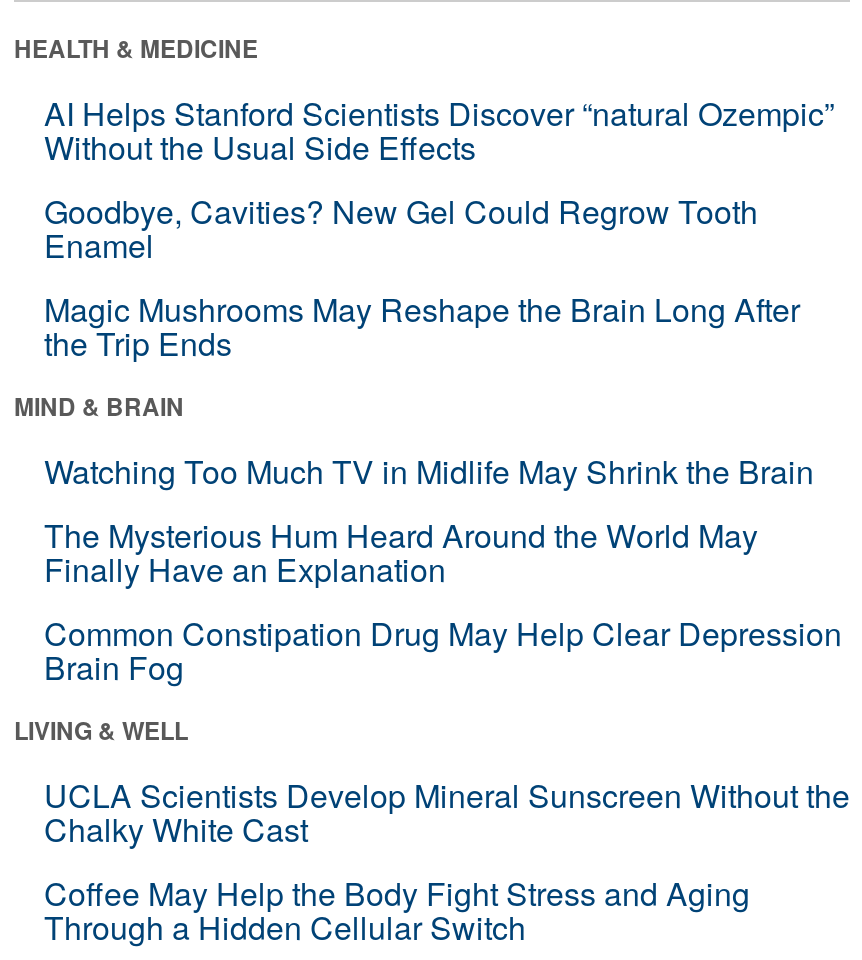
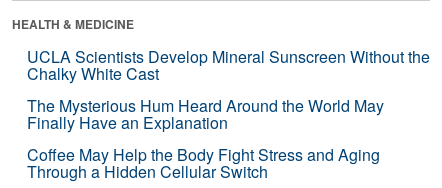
[14,90,842,748] AI Helps Stanford Scientists Discover “natural Ozempic” | Without the Usual Side Effects | Goodbye, Cavities? New Gel Could Regrow Tooth | Enamel | Magic Mushrooms May Reshape the Brain Long After | the Trip Ends | MIND & BRAIN | Watching Too Much TV in Midlife May Shrink the Brain | Common Constipation Drug May Help Clear Depression | Brain Fog | LIVING & WELL -> none
moved [44,512,758,592] -> [27,94,384,134]: The Mysterious Hum Heard Around the World May | Finally Have an Explanation
moved [44,772,850,852] -> [27,45,430,85]: UCLA Scientists Develop Mineral Sunscreen Without the | Chalky White Cast

